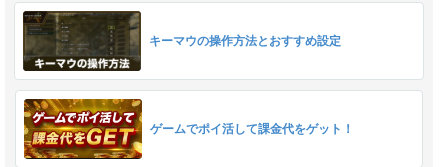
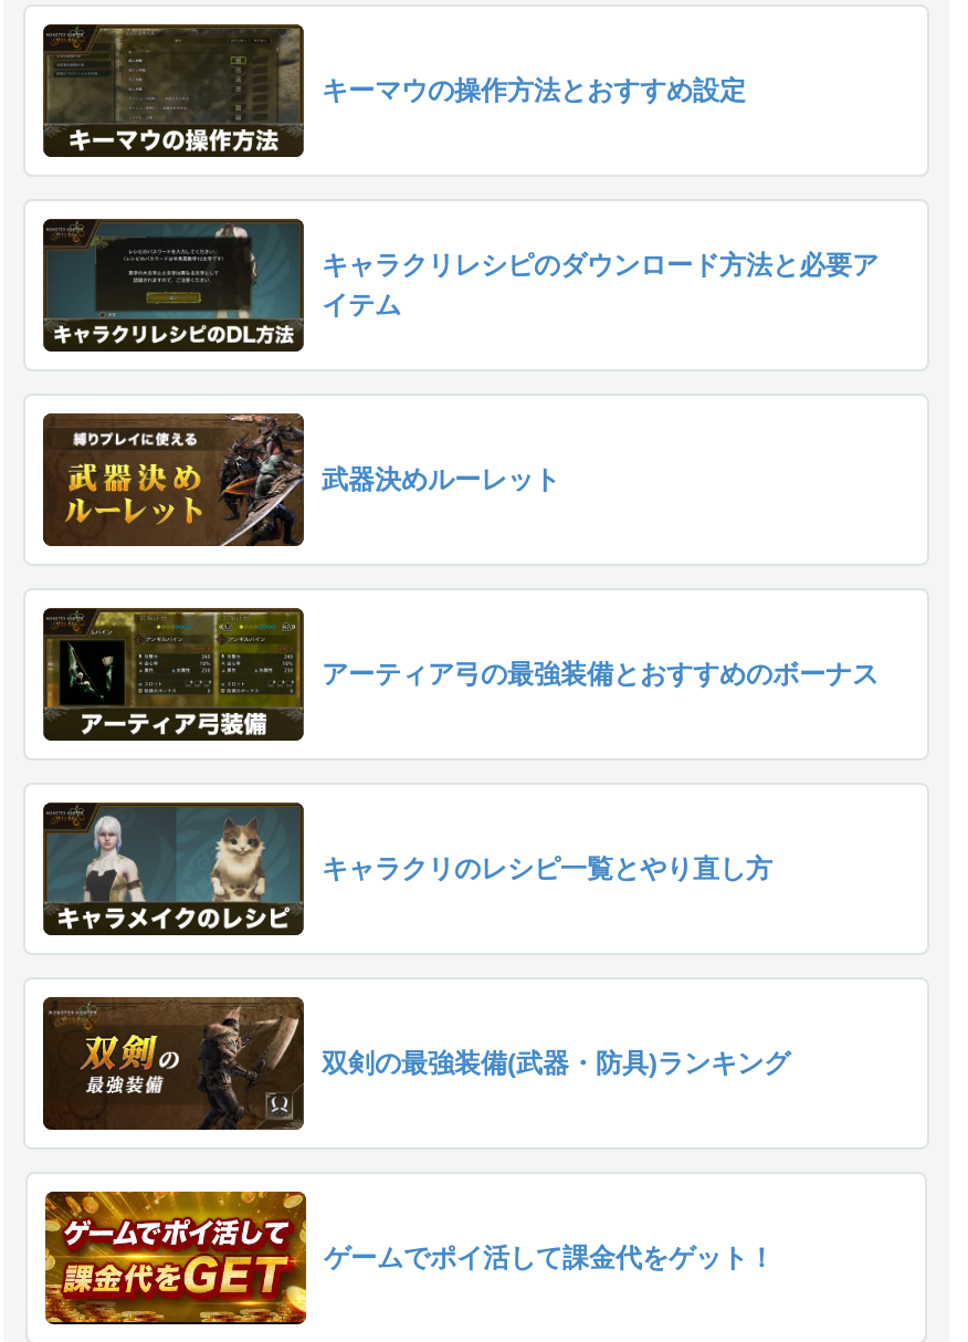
none -> [41,217,878,352] [image] | キャラクリレシピのダウンロード方法と必要ア | イテム
none -> [41,411,560,548] [image] | 武器決めルーレット
none -> [41,606,878,743] [image] | アーティア弓の最強装備とおすすめのボーナス
none -> [41,800,772,937] [image] | キャラクリのレシピ一覧とやり直し方
none -> [45,997,790,1130] [image] | 双剣の最強装備(武器・防具)ランキング

